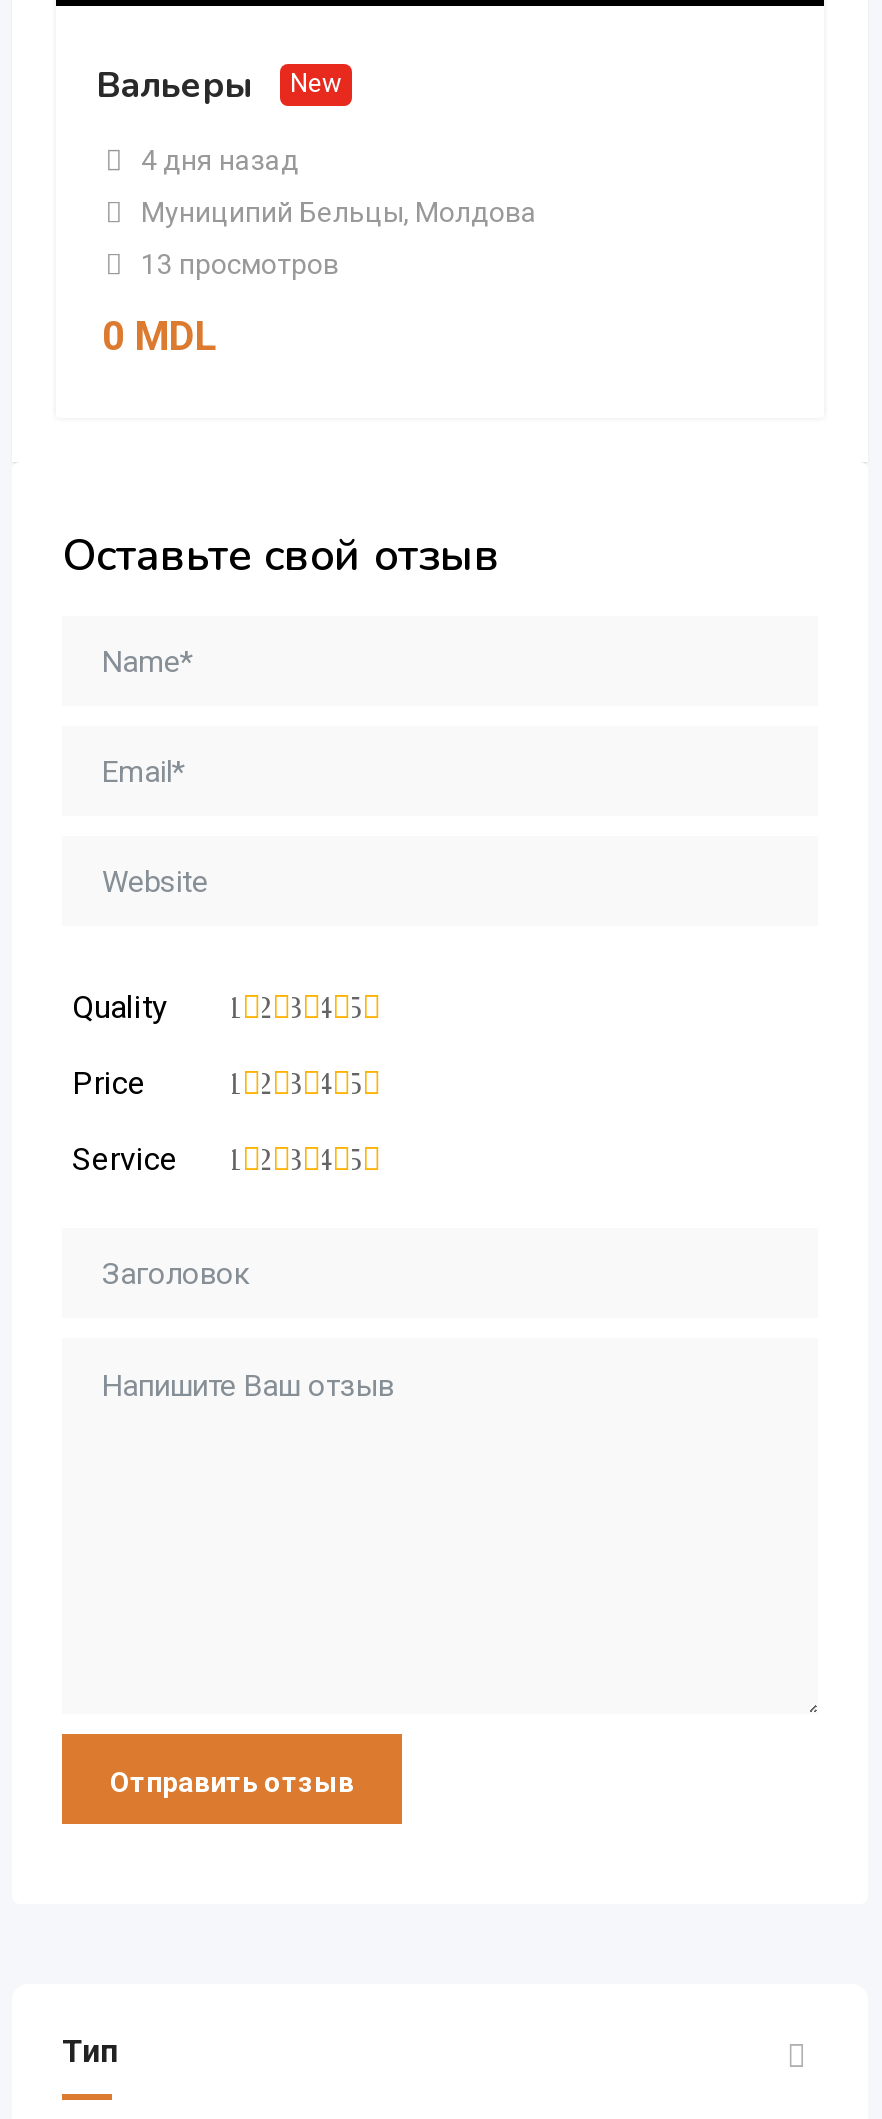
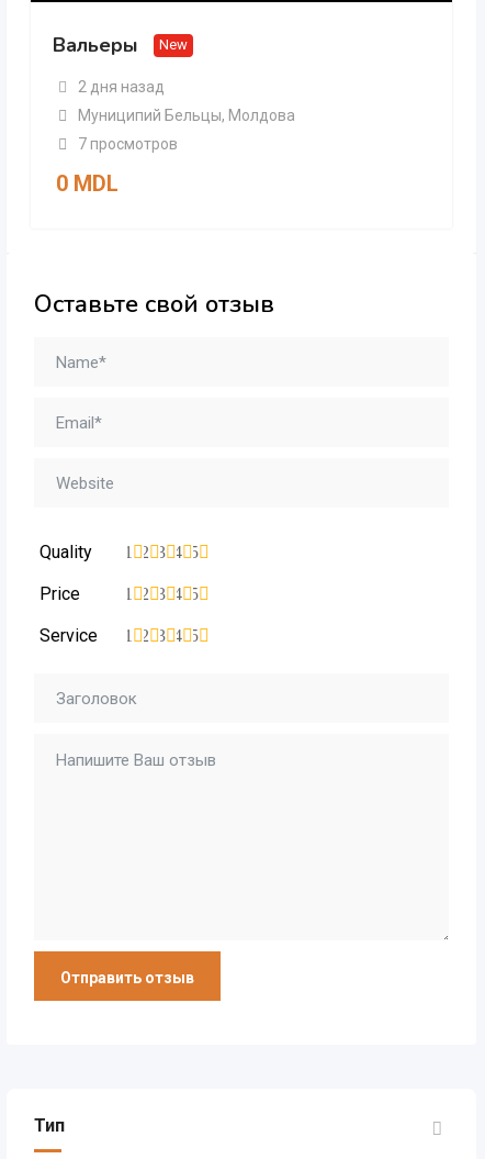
[141,144,299,176] 4 дня назад -> [77,78,164,96] 2 дня назад
[141,248,339,280] 13 просмотров -> [77,135,177,153] 7 просмотров

